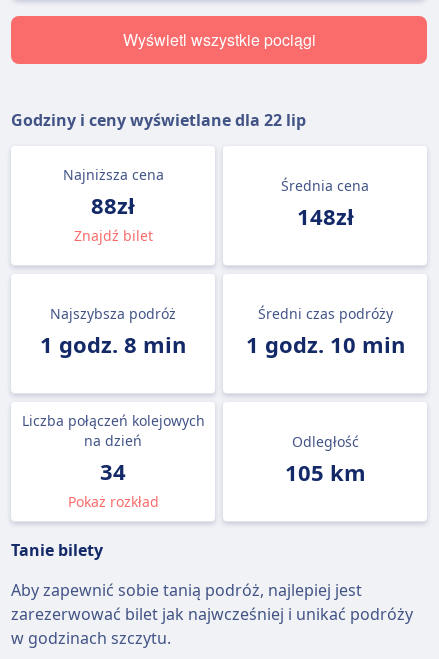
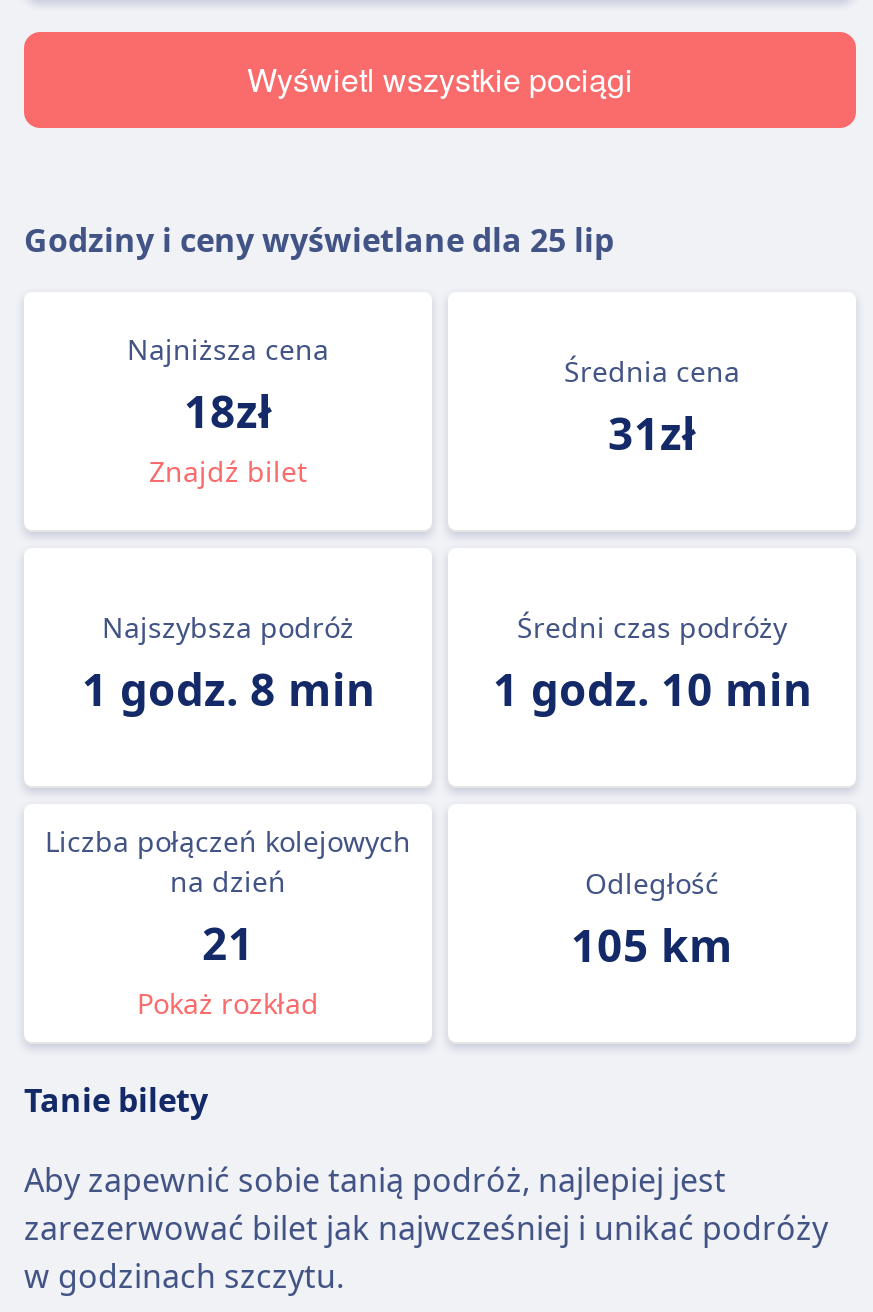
[11,109,306,131] Godziny i ceny wyświetlane dla 22 lip -> [24,218,614,262] Godziny i ceny wyświetlane dla 25 lip
[91,190,135,220] 88zł -> [184,380,272,440] 18zł
[296,201,353,231] 148zł -> [608,402,696,462] 31zł
[100,456,126,486] 34 -> [202,912,254,972] 21

